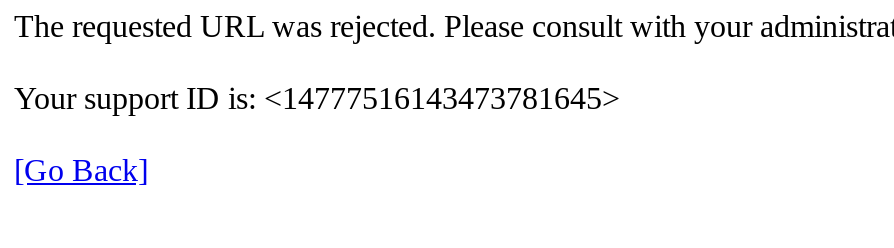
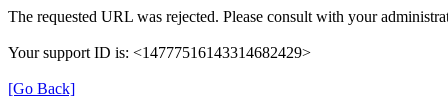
[14,81,620,115] Your support ID is: <14777516143473781645> -> [8,44,311,61] Your support ID is: <14777516143314682429>

